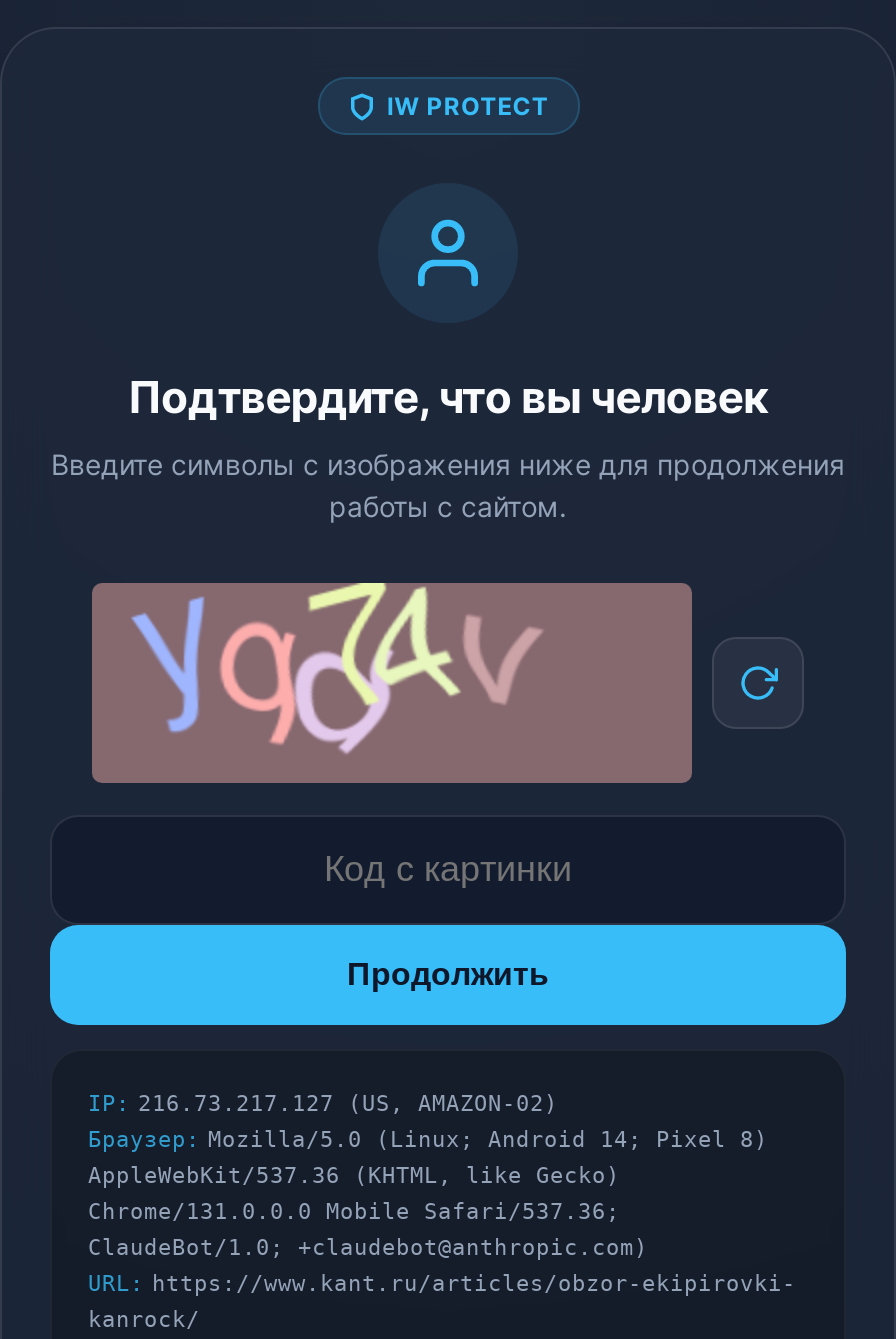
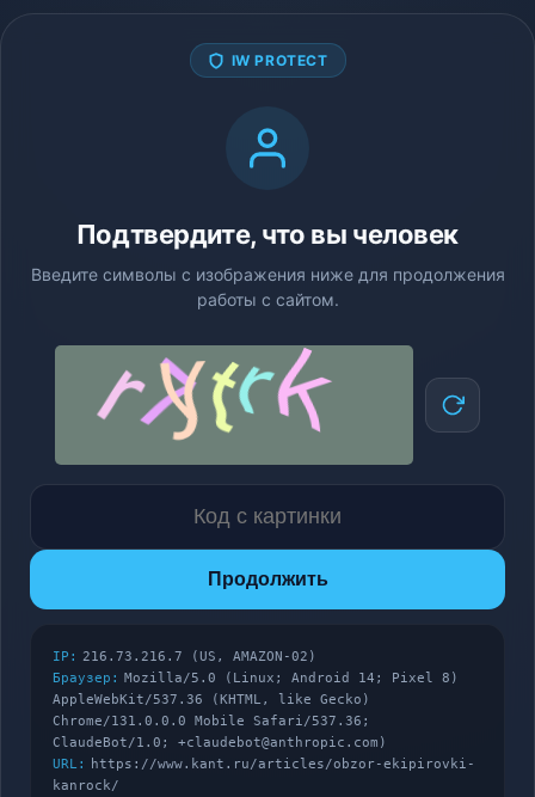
[130,583,554,757] [image] -> [79,345,333,448] [image]
[88,1091,558,1117] IP: 216.73.217.127 (US, AMAZON-02) -> [53,649,316,664] IP: 216.73.216.7 (US, AMAZON-02)

